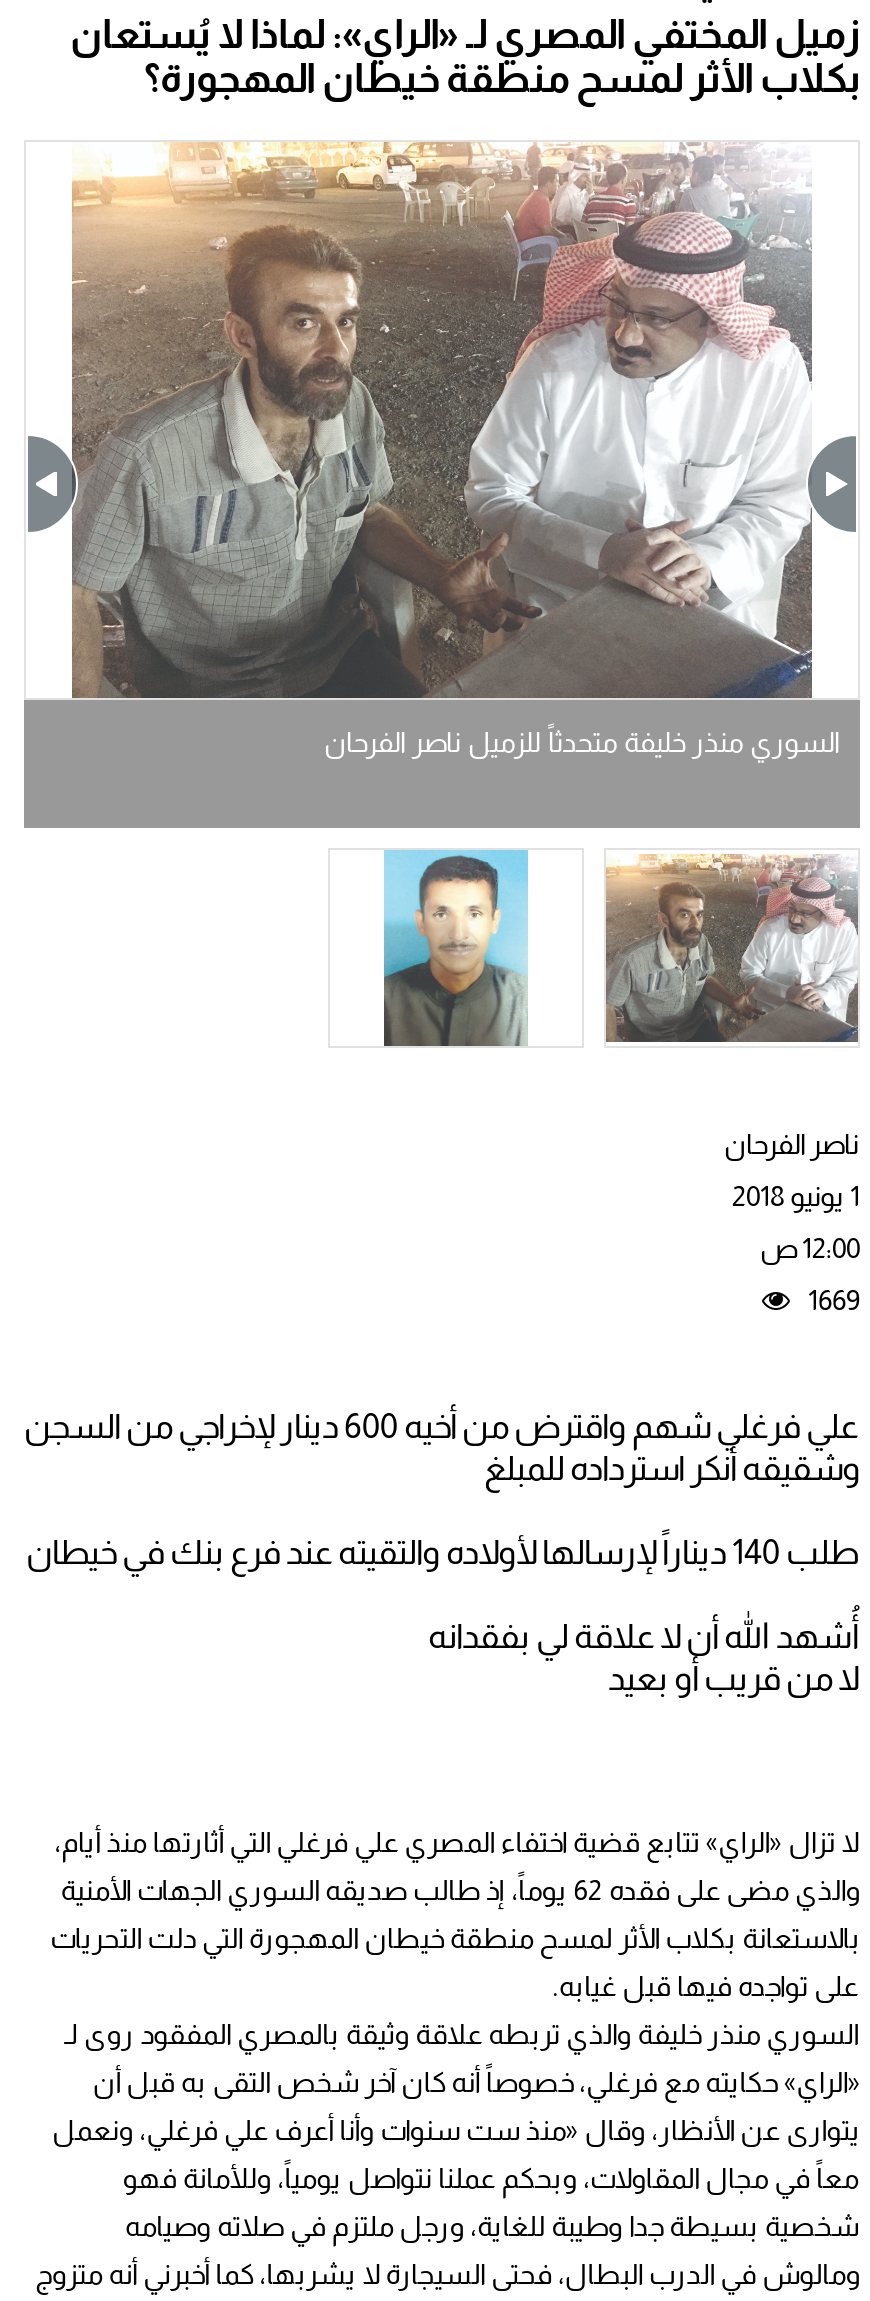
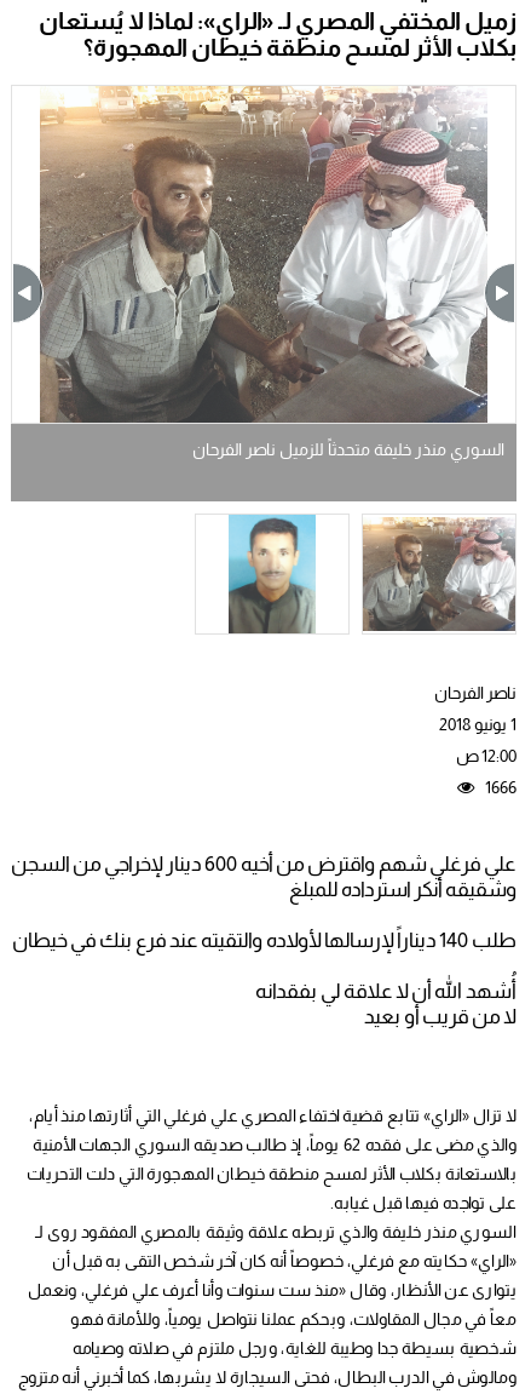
[808,1284,860,1316] 1669 -> [485,778,516,797] 1666

